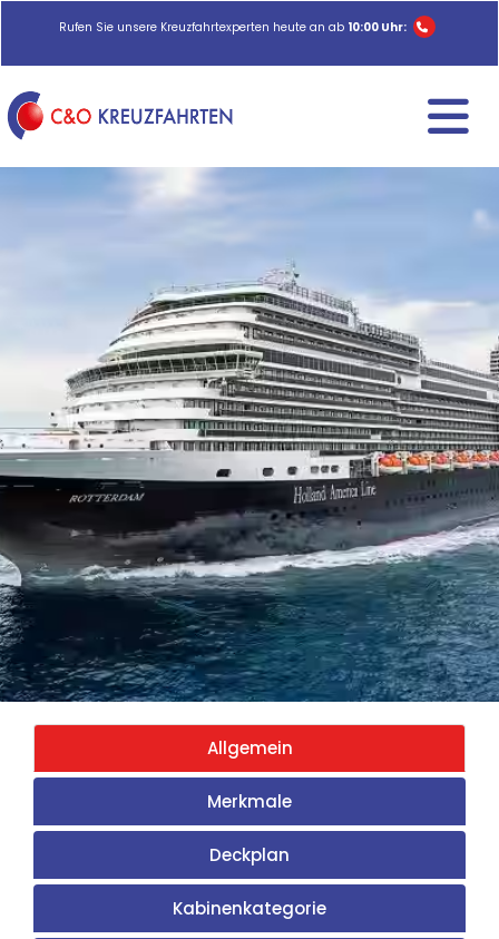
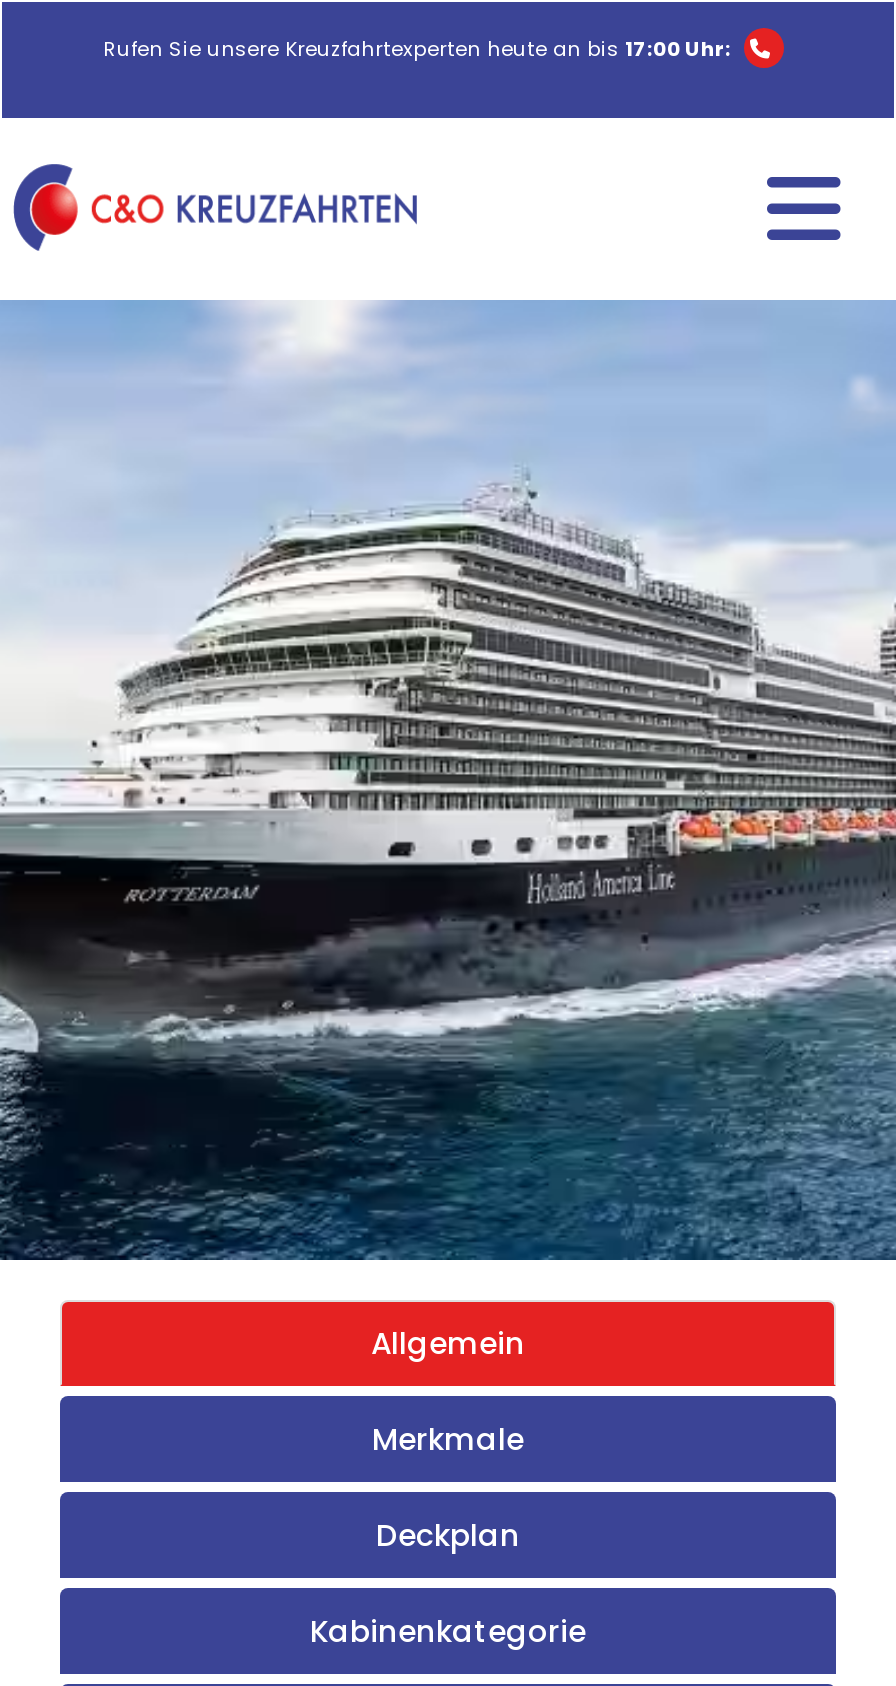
[58,19,406,36] Rufen Sie unsere Kreuzfahrtexperten heute an ab 10:00 Uhr: -> [103,34,731,64] Rufen Sie unsere Kreuzfahrtexperten heute an bis 17:00 Uhr:

